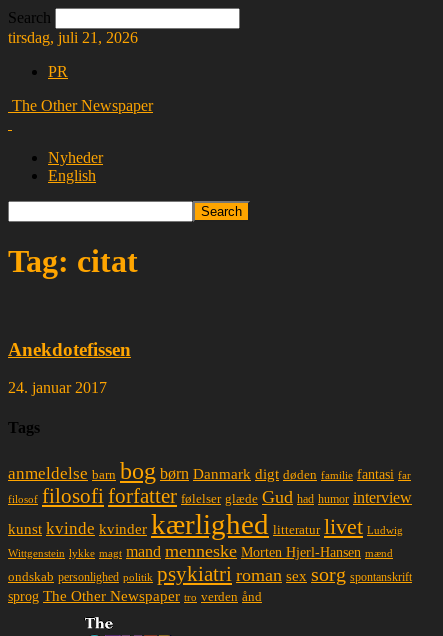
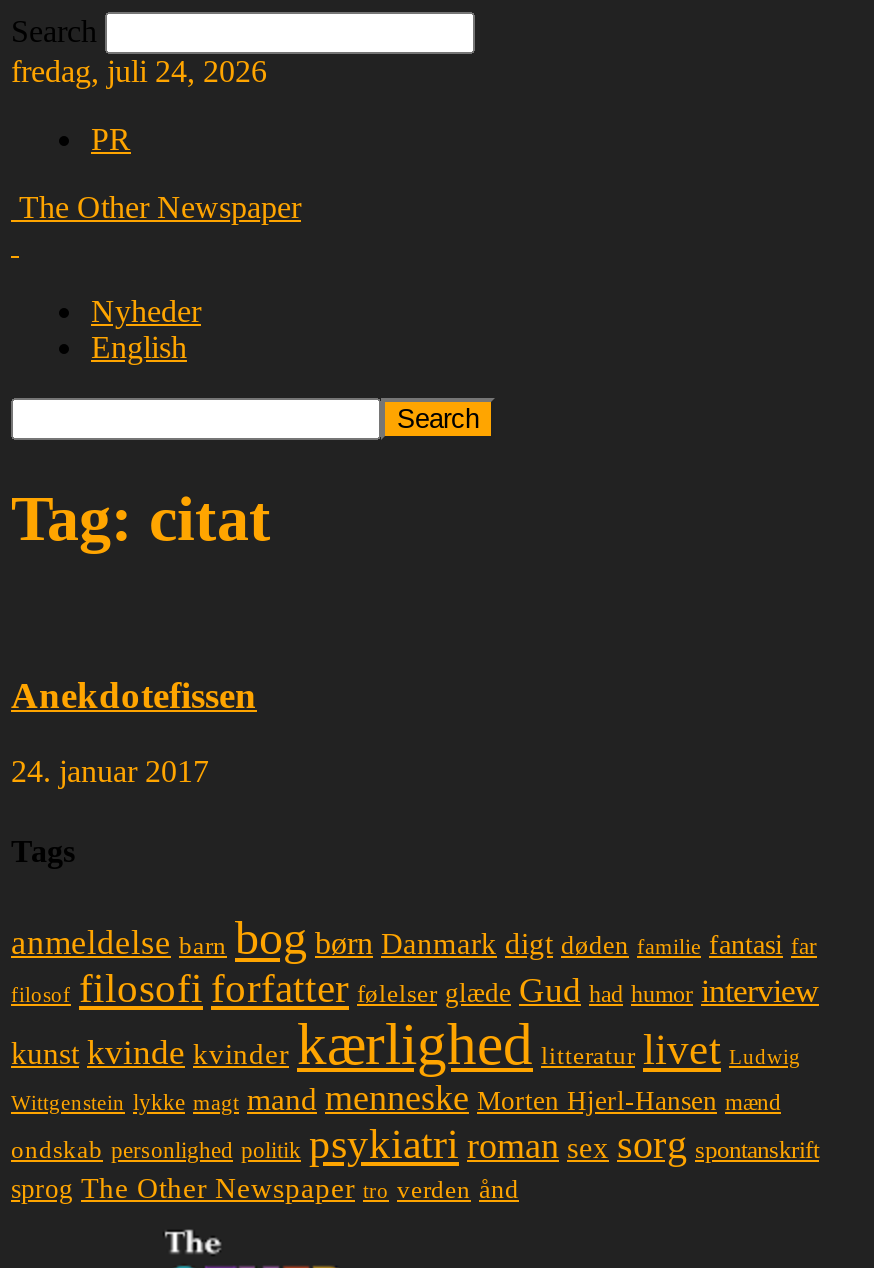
[8,29,138,46] tirsdag, juli 21, 2026 -> [11,54,267,88] fredag, juli 24, 2026

